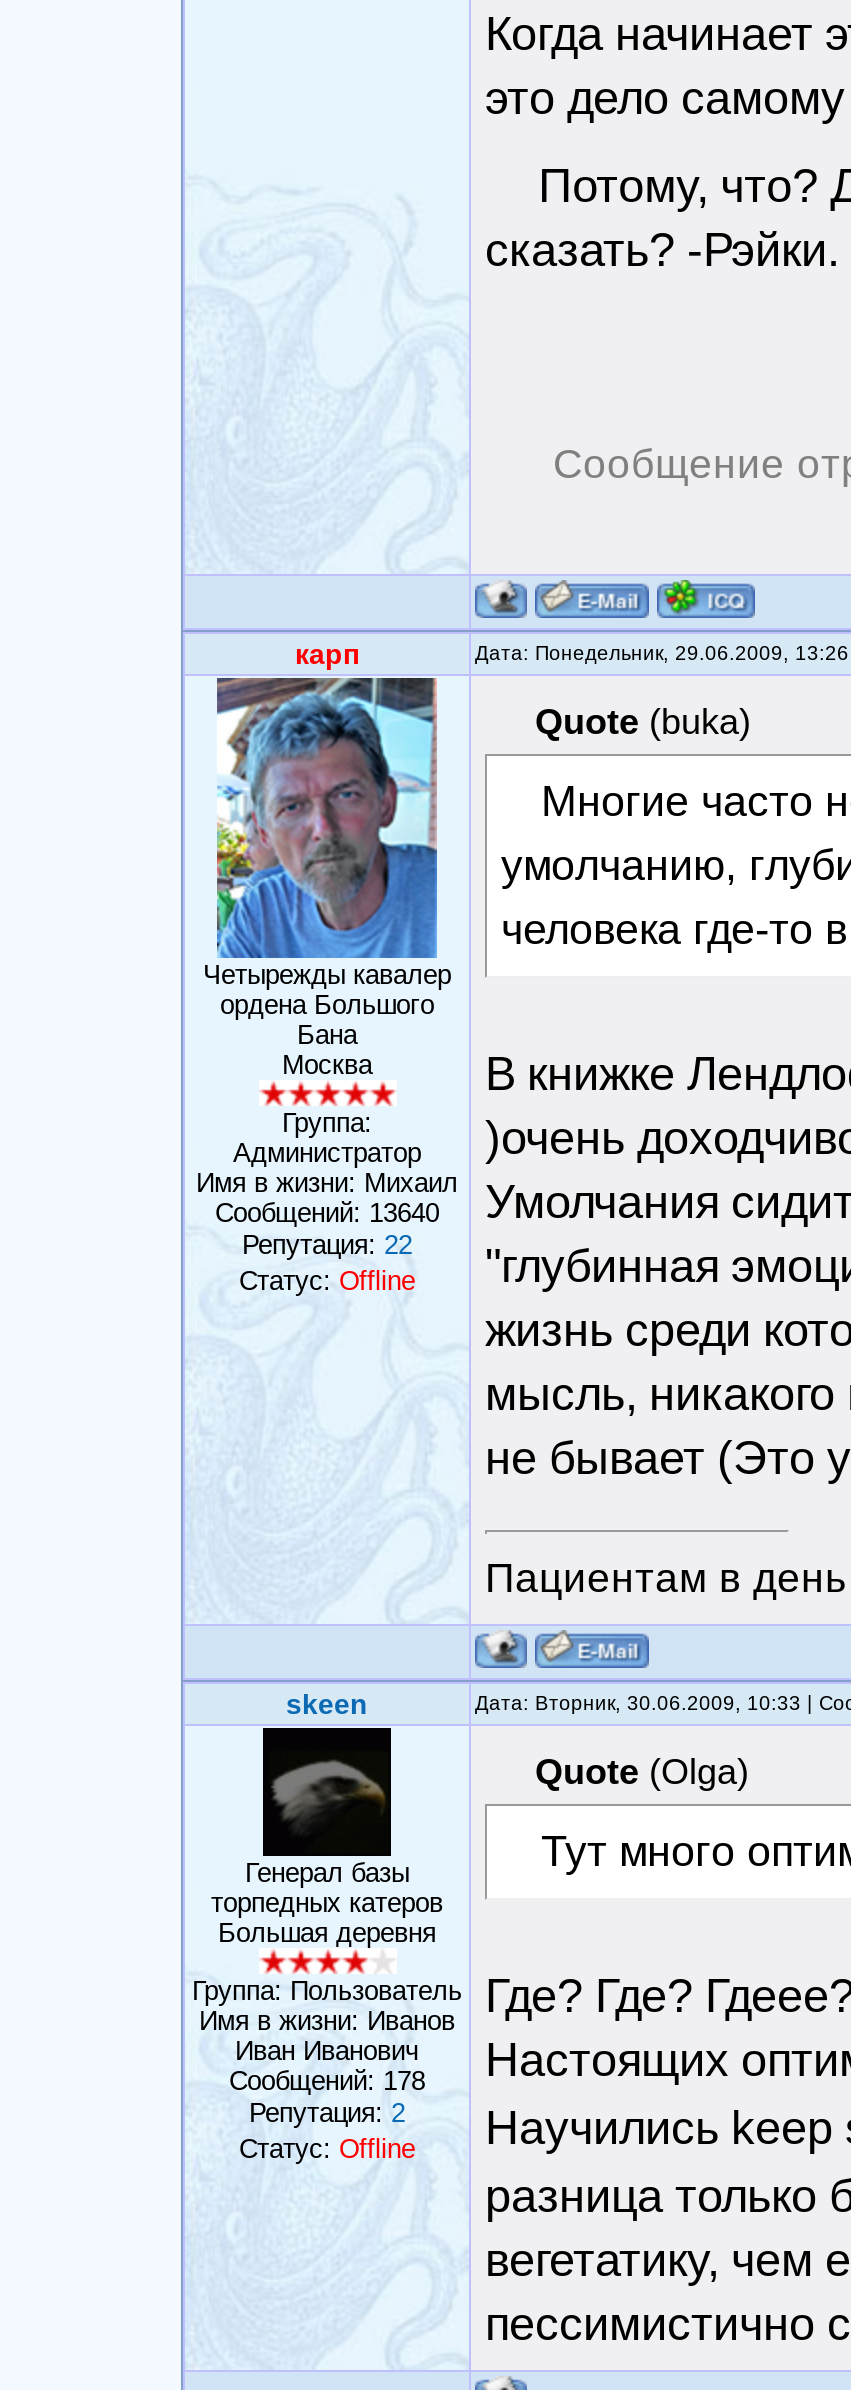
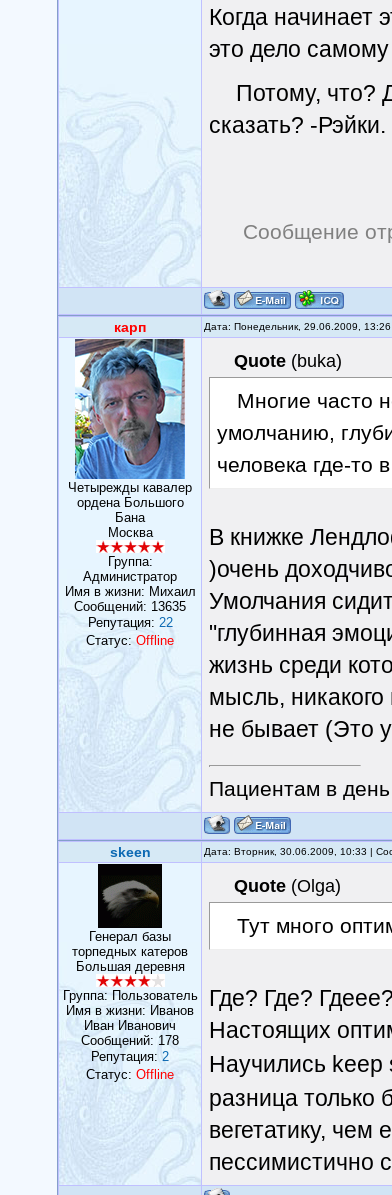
[215,1198,439,1228] Сообщений: 13640 -> [74,599,186,614] Сообщений: 13635

